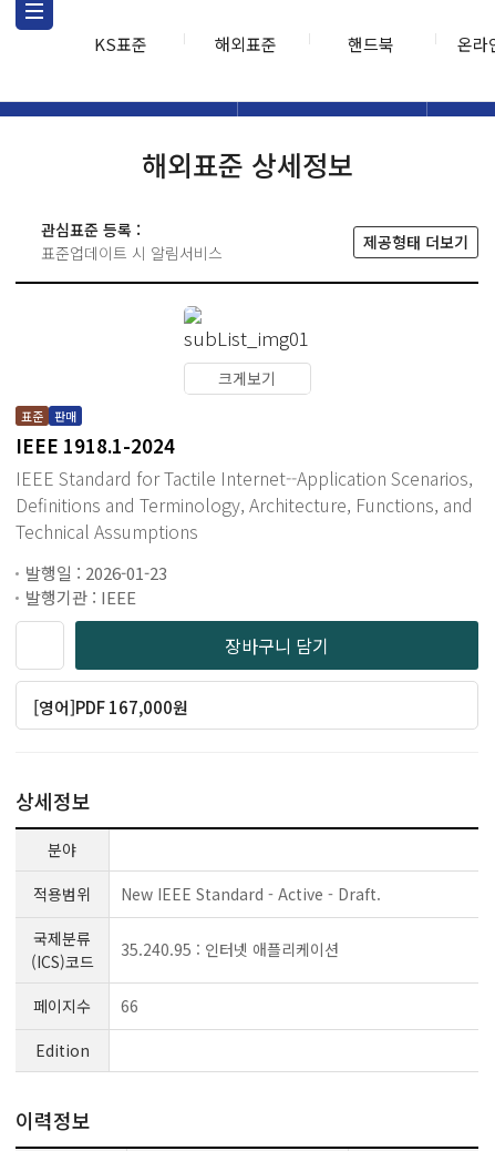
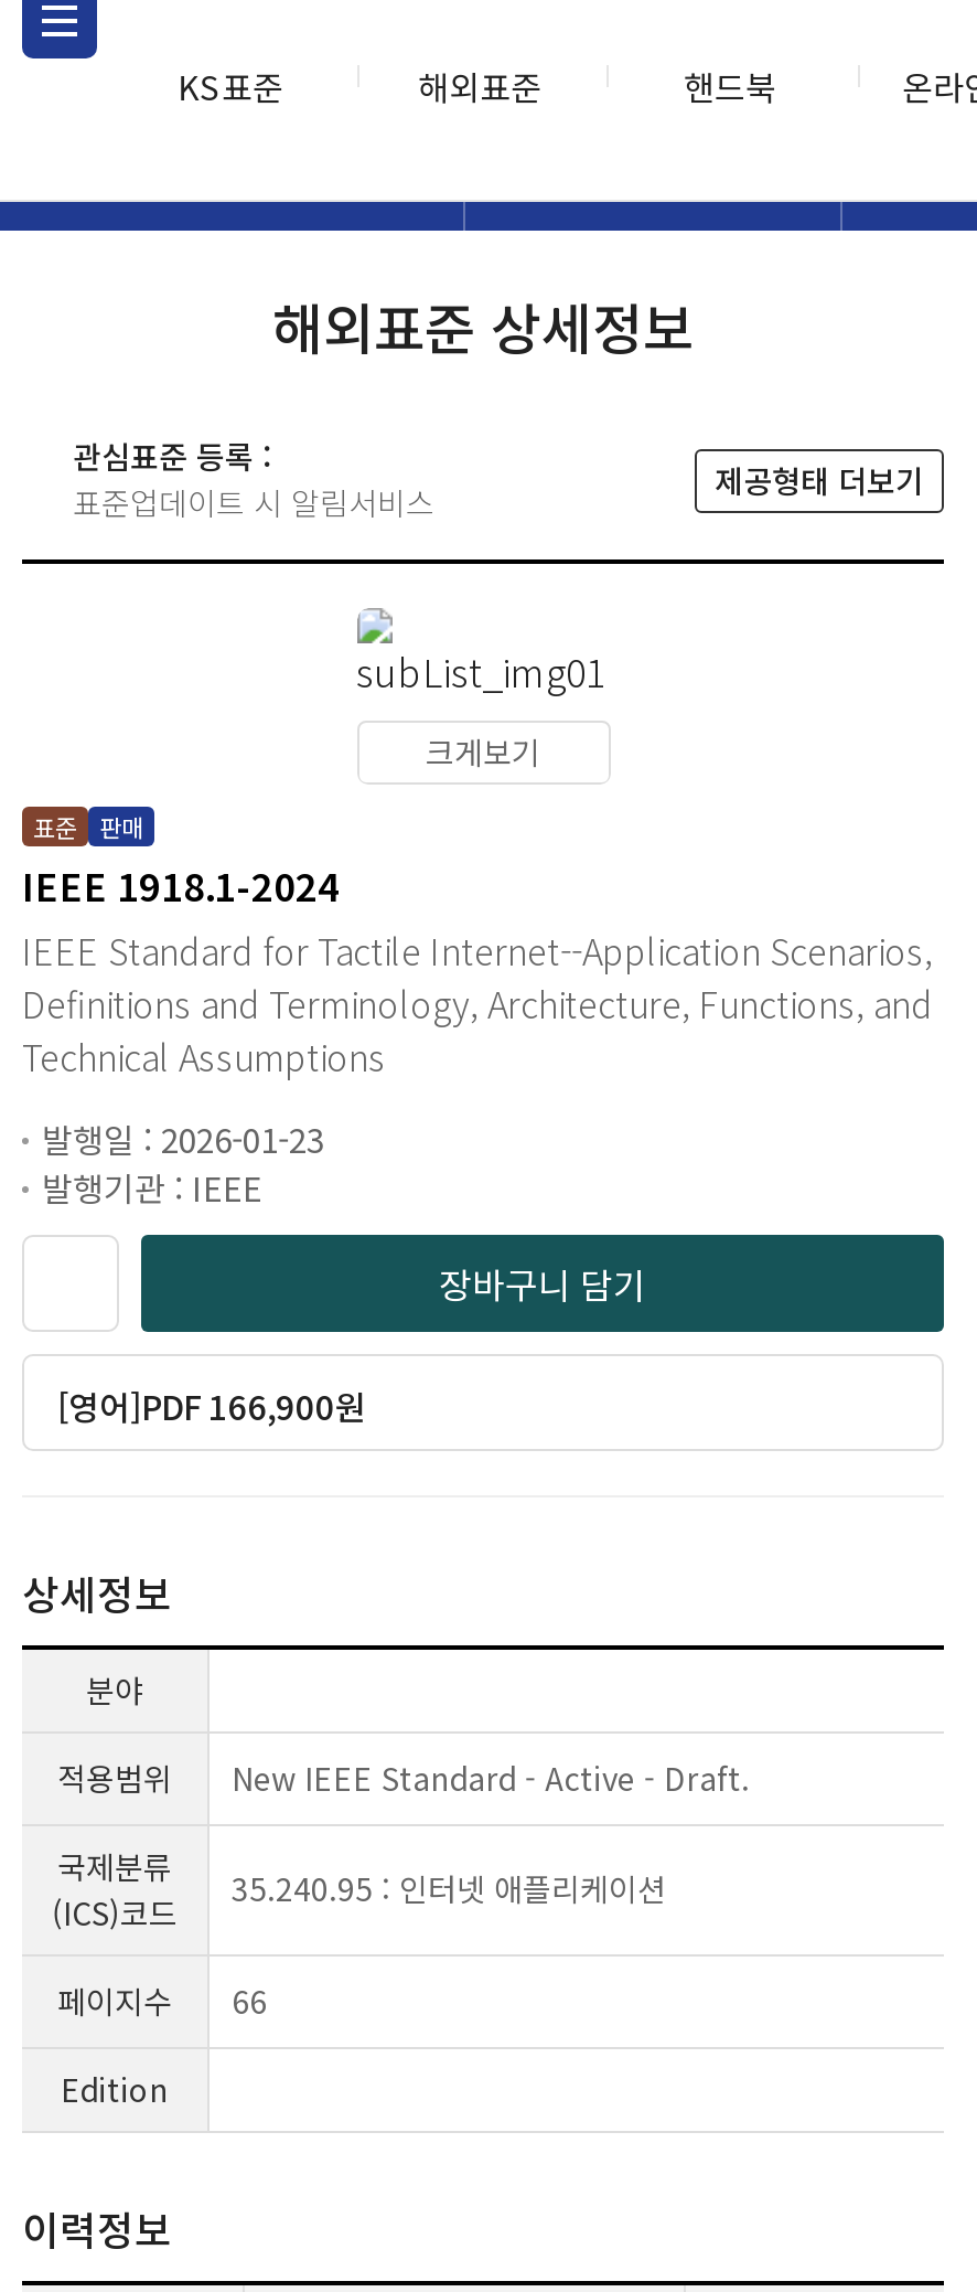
[33,695,189,719] [영어]PDF 167,000원 -> [57,1383,368,1429] [영어]PDF 166,900원

